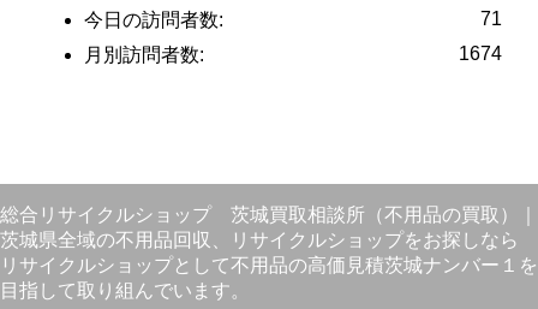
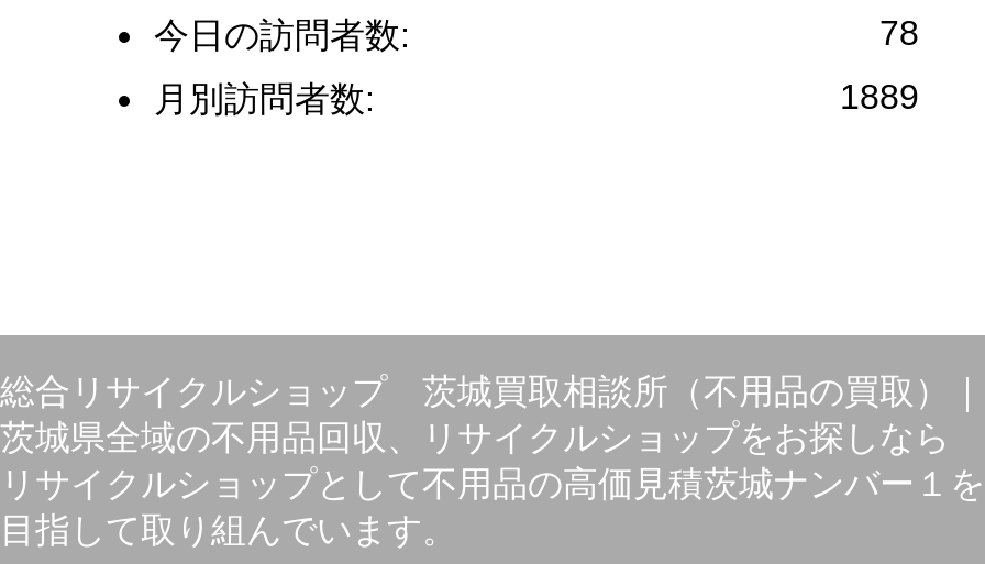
[480,8,502,28] 71 -> [879,13,919,51] 78
[459,43,502,63] 1674 -> [840,77,919,115] 1889

